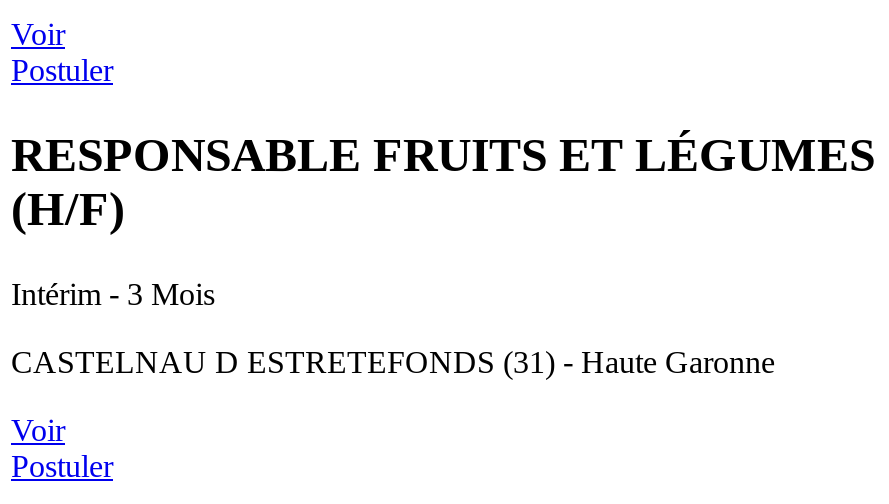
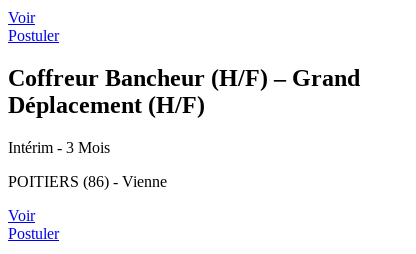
[11,129,875,235] RESPONSABLE FRUITS ET LÉGUMES | (H/F) -> [8,65,360,118] Coffreur Bancheur (H/F) – Grand | Déplacement (H/F)
[11,345,775,379] CASTELNAU D ESTRETEFONDS (31) - Haute Garonne -> [8,173,167,190] POITIERS (86) - Vienne

